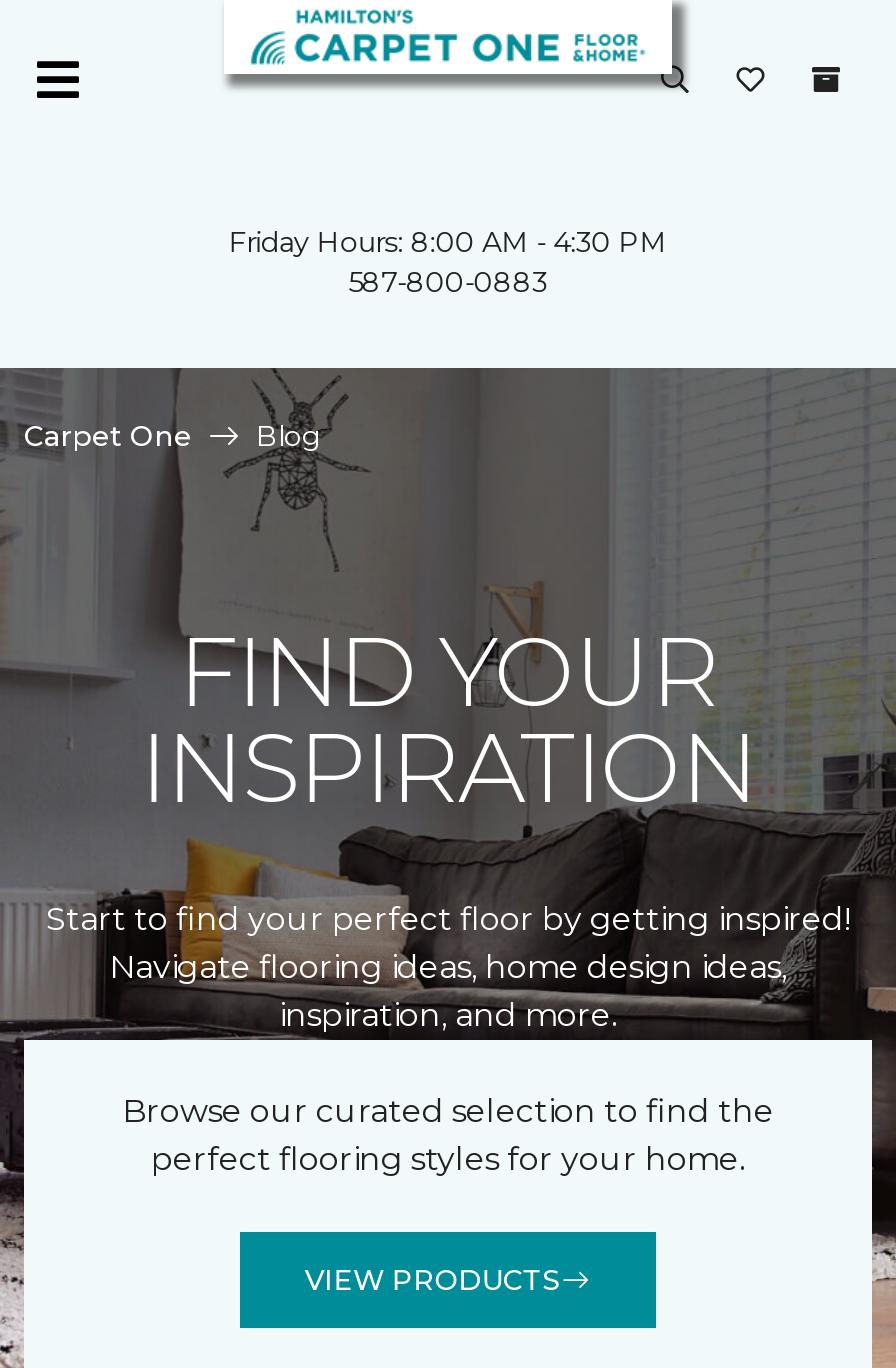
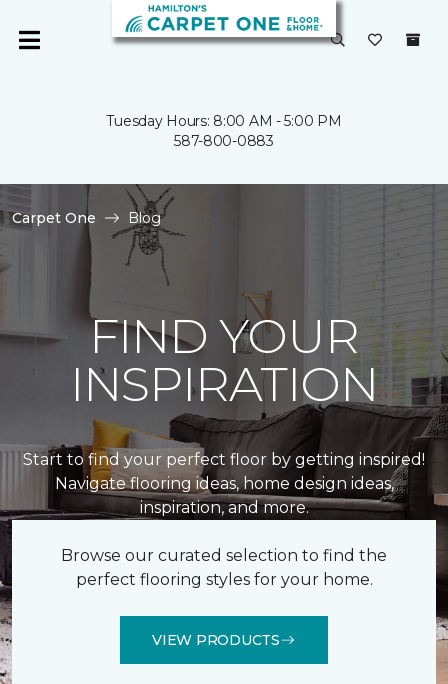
[229,224,667,260] Friday Hours: 8:00 AM - 4:30 PM -> [106,112,341,130] Tuesday Hours: 8:00 AM - 5:00 PM

